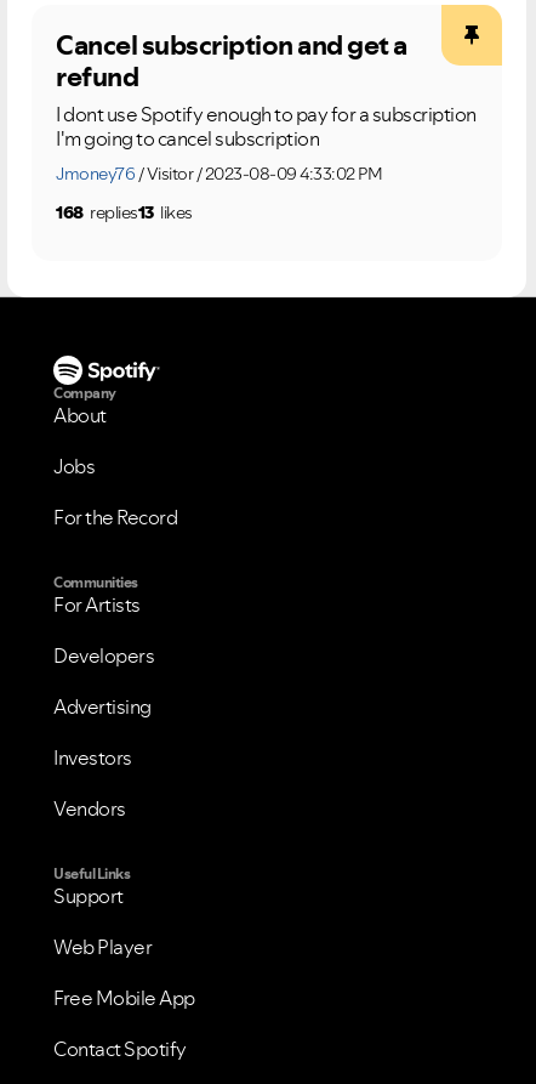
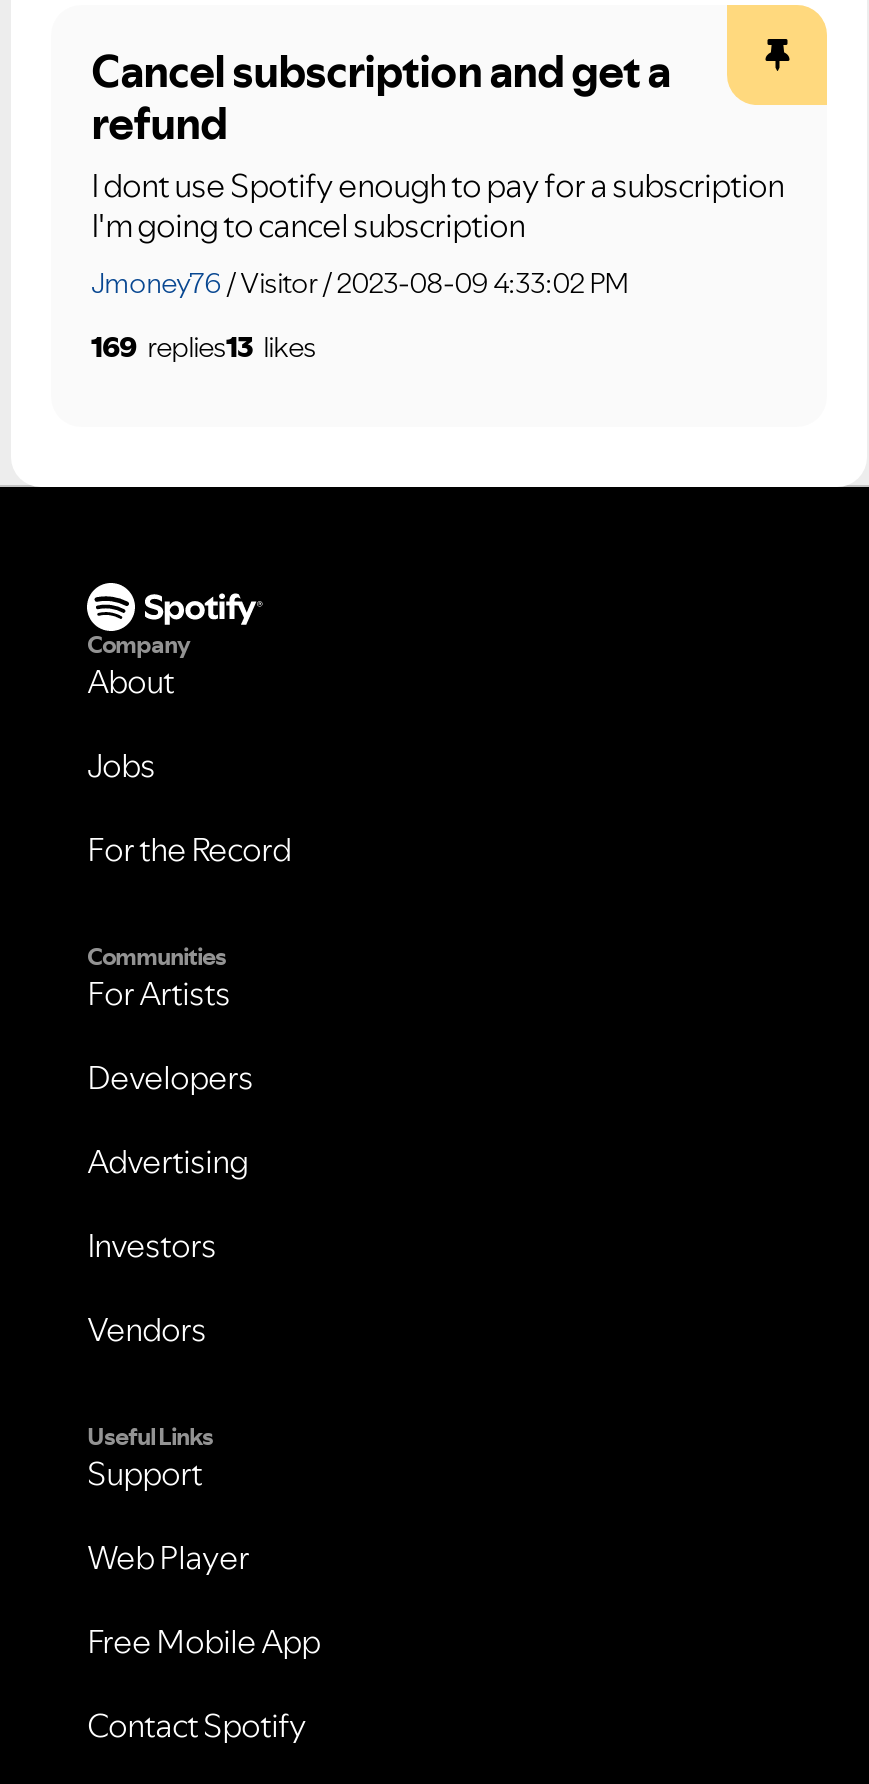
[56,201,192,225] 168 replies13 likes -> [91,327,316,367] 169 replies13 likes

